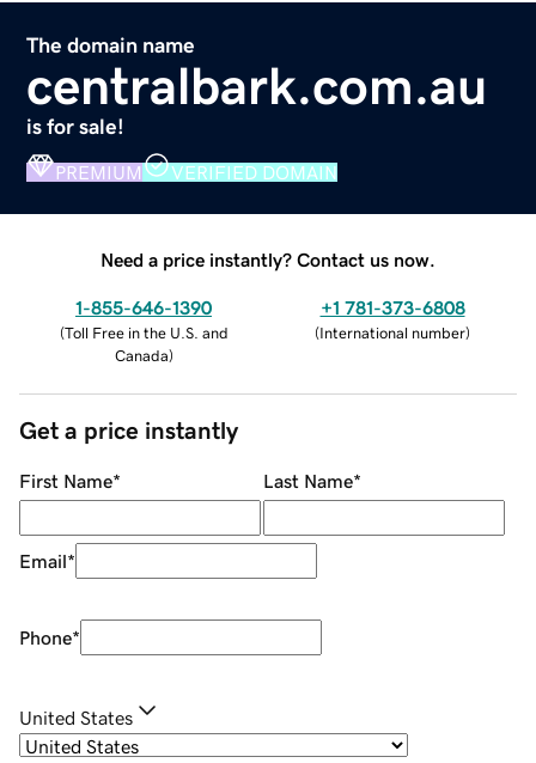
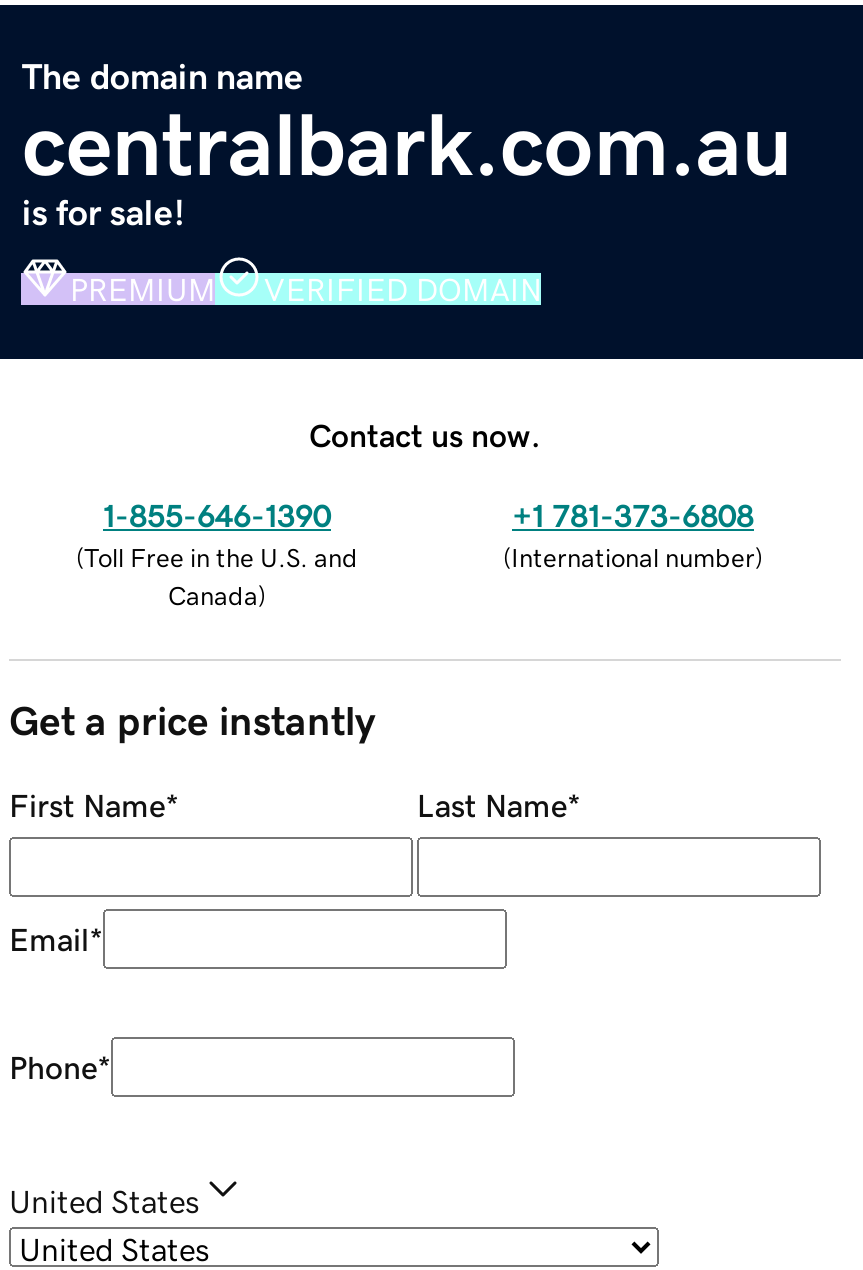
[100,249,435,269] Need a price instantly? Contact us now. -> [309,418,541,450] Contact us now.

